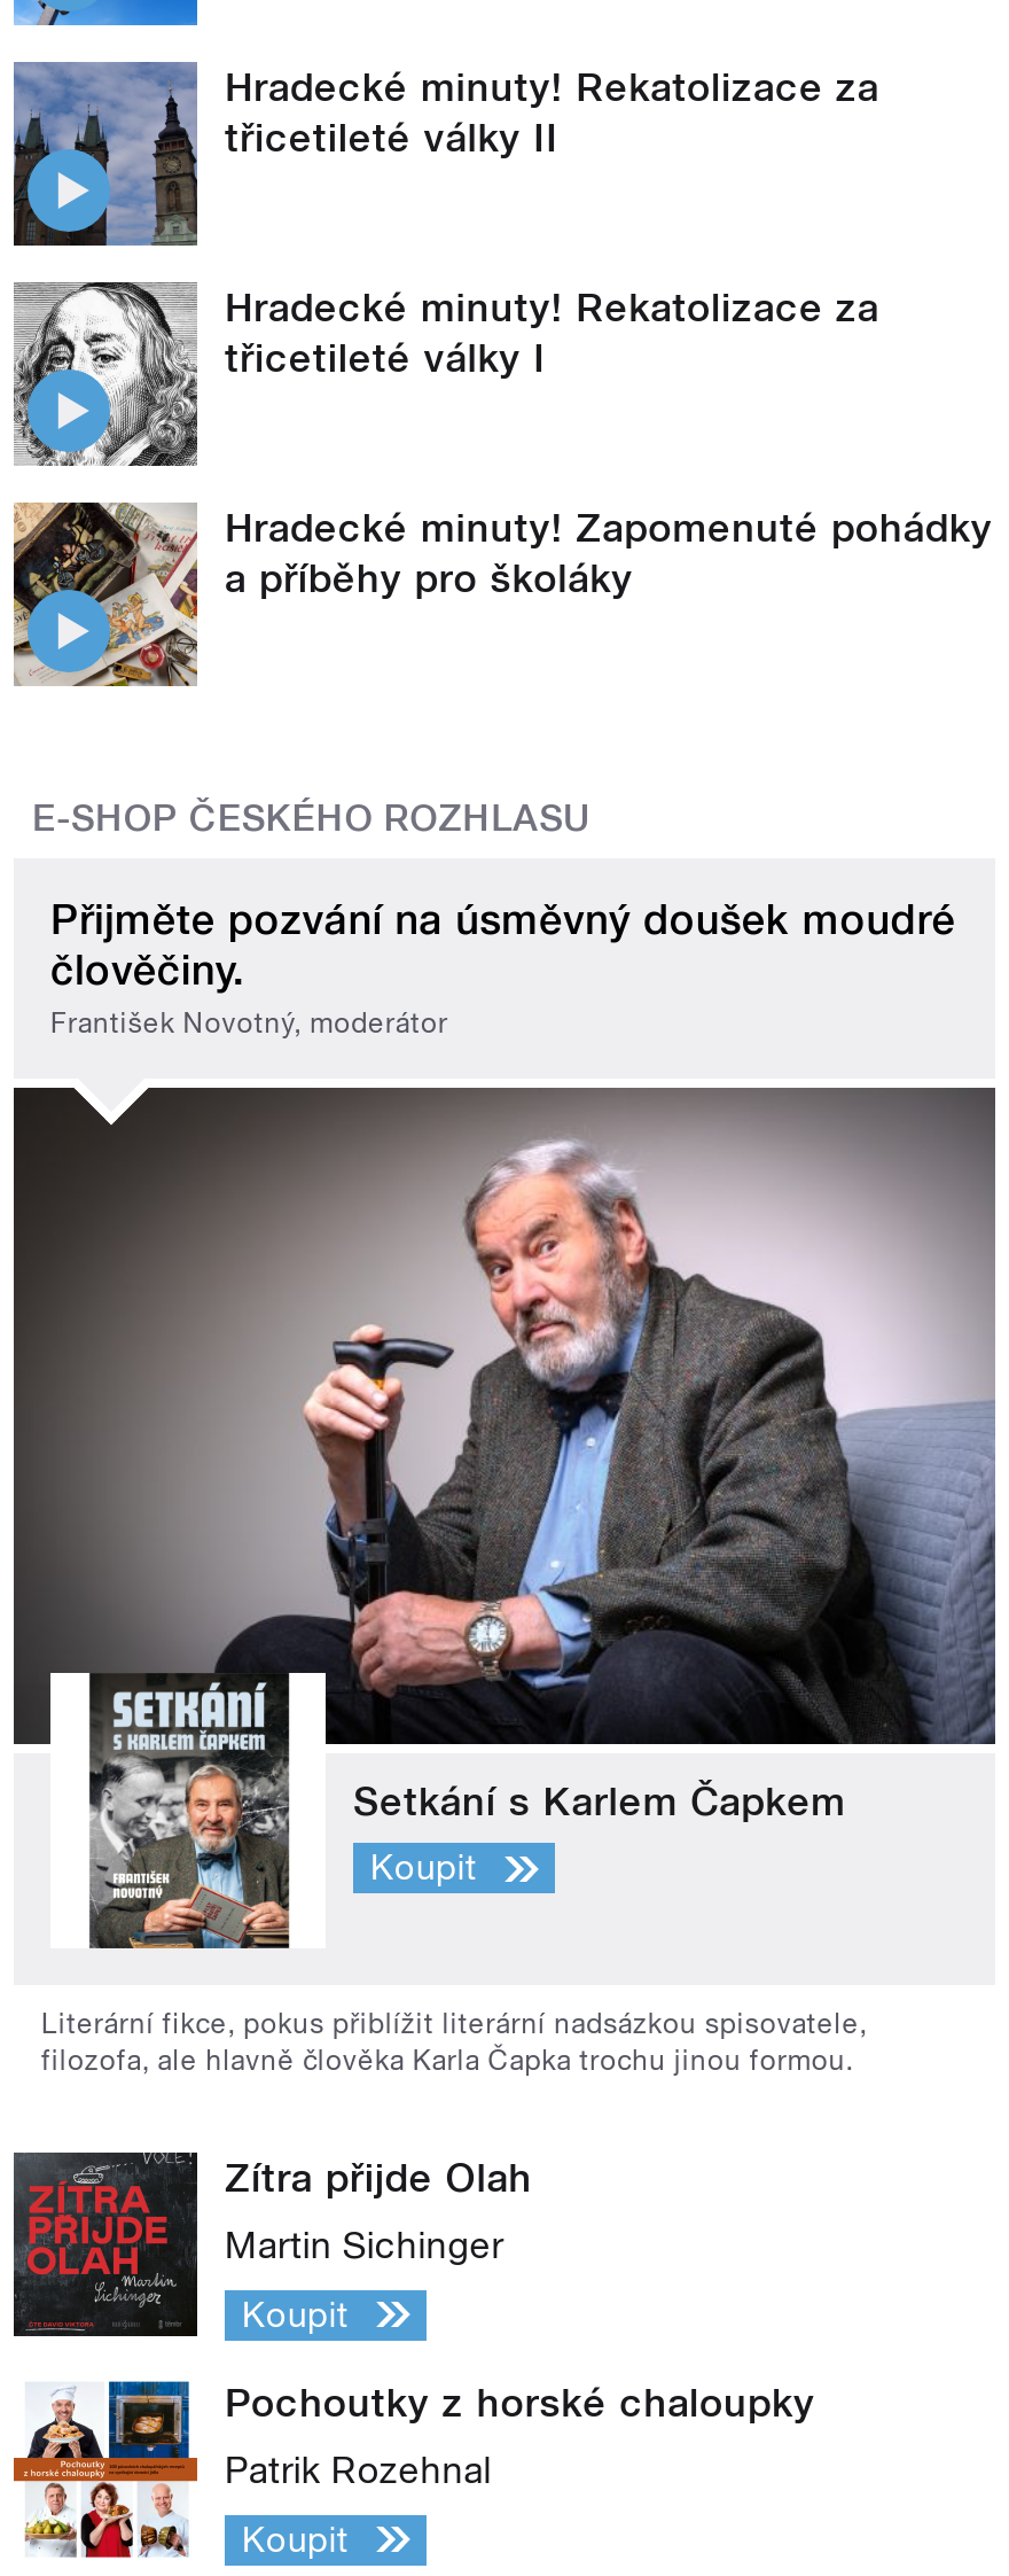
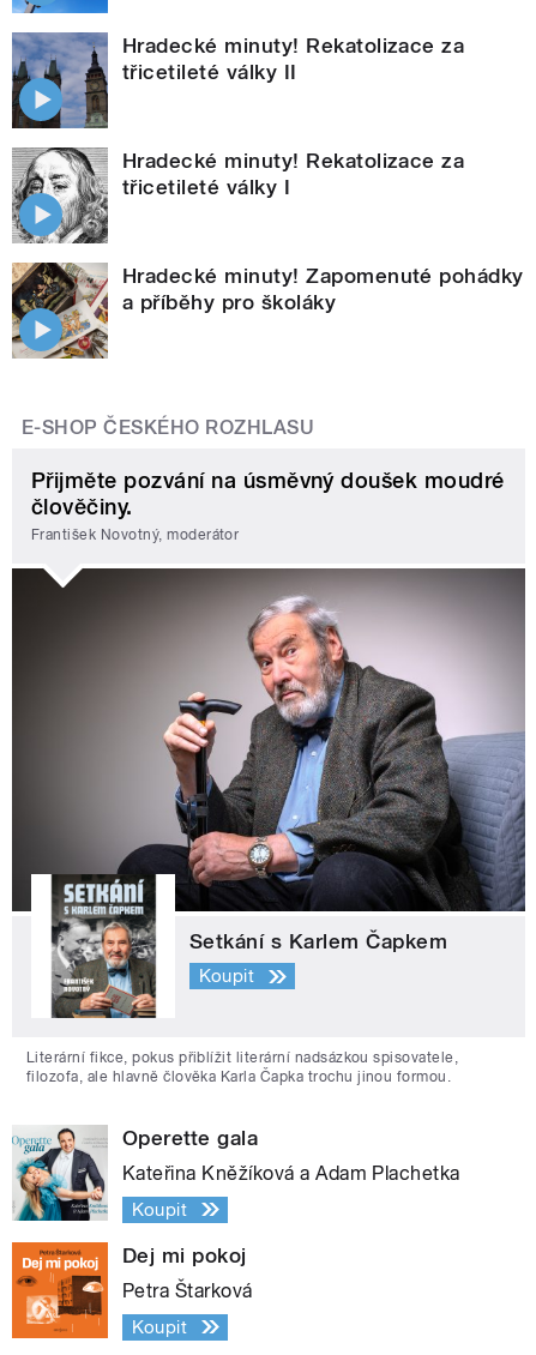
[11,2150,532,2338] [image] | Zítra přijde Olah -> [11,1125,258,1222] [image] | Operette gala
[225,2223,504,2267] Martin Sichinger -> [122,1162,460,1184] Kateřina Kněžíková a Adam Plachetka
[14,2377,815,2561] [image] | Pochoutky z horské chaloupky -> [11,1241,247,1339] [image] | Dej mi pokoj
[225,2448,491,2492] Patrik Rozehnal -> [122,1279,253,1302] Petra Štarková

